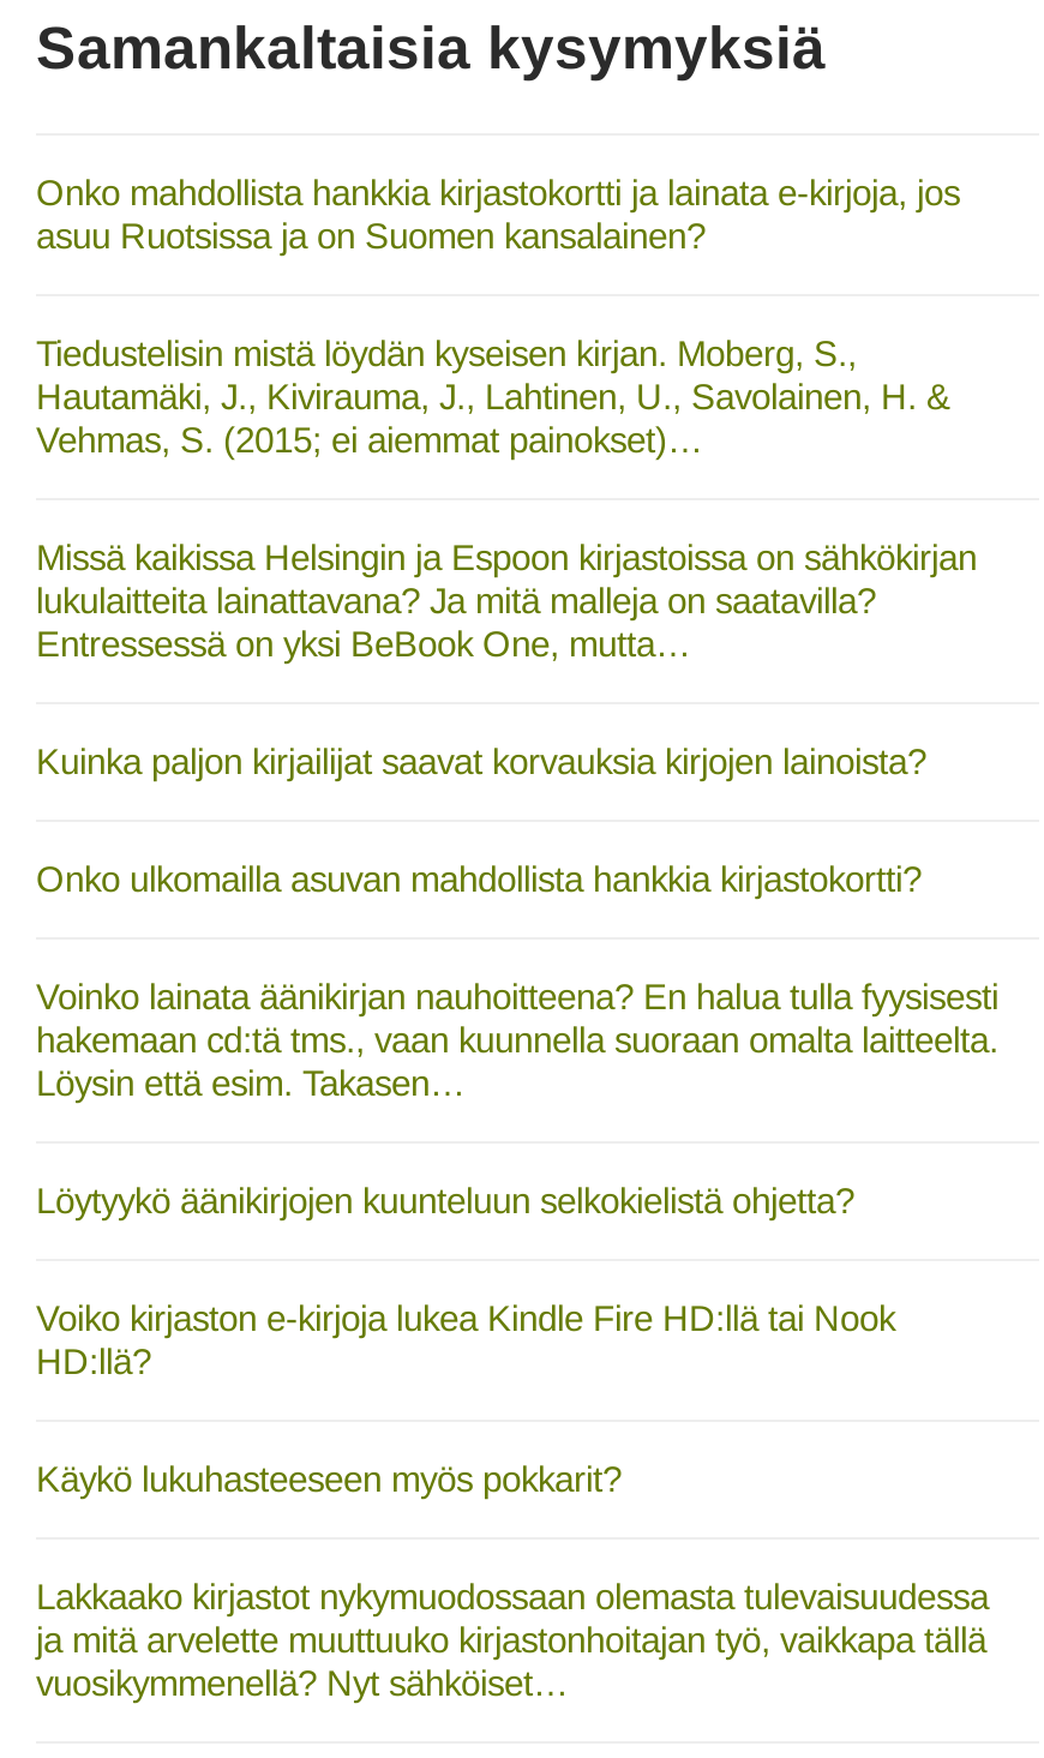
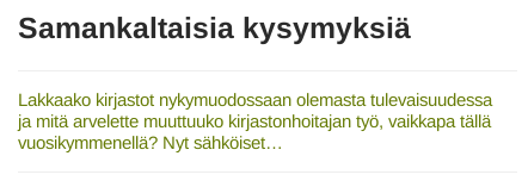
[36,172,998,1498] Onko mahdollista hankkia kirjastokortti ja lainata e-kirjoja, jos | asuu Ruotsissa ja on Suomen kansalainen? | Tiedustelisin mistä löydän kyseisen kirjan. Moberg, S., | Hautamäki, J., Kivirauma, J., Lahtinen, U., Savolainen, H. & | Vehmas, S. (2015; ei aiemmat painokset)… | Missä kaikissa Helsingin ja Espoon kirjastoissa on sähkökirjan | lukulaitteita lainattavana? Ja mitä malleja on saatavilla? | Entressessä on yksi BeBook One, mutta… | Kuinka paljon kirjailijat saavat korvauksia kirjojen lainoista? | Onko ulkomailla asuvan mahdollista hankkia kirjastokortti? | Voinko lainata äänikirjan nauhoitteena? En halua tulla fyysisesti | hakemaan cd:tä tms., vaan kuunnella suoraan omalta laitteelta. | Löysin että esim. Takasen… | Löytyykö äänikirjojen kuunteluun selkokielistä ohjetta? | Voiko kirjaston e-kirjoja lukea Kindle Fire HD:llä tai Nook | HD:llä? | Käykö lukuhasteeseen myös pokkarit? -> none

